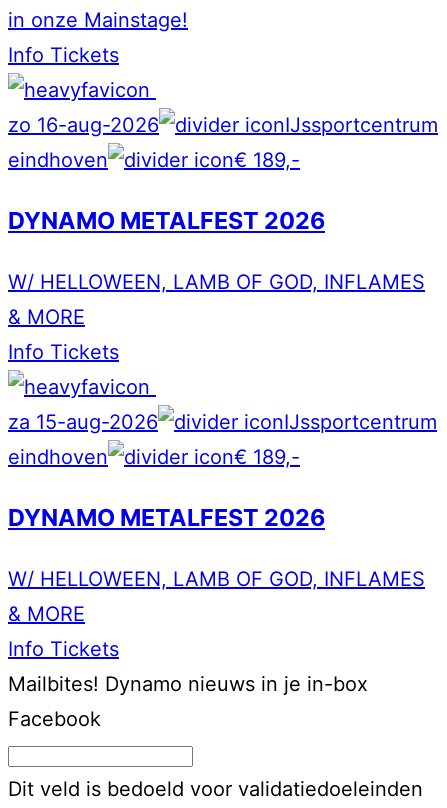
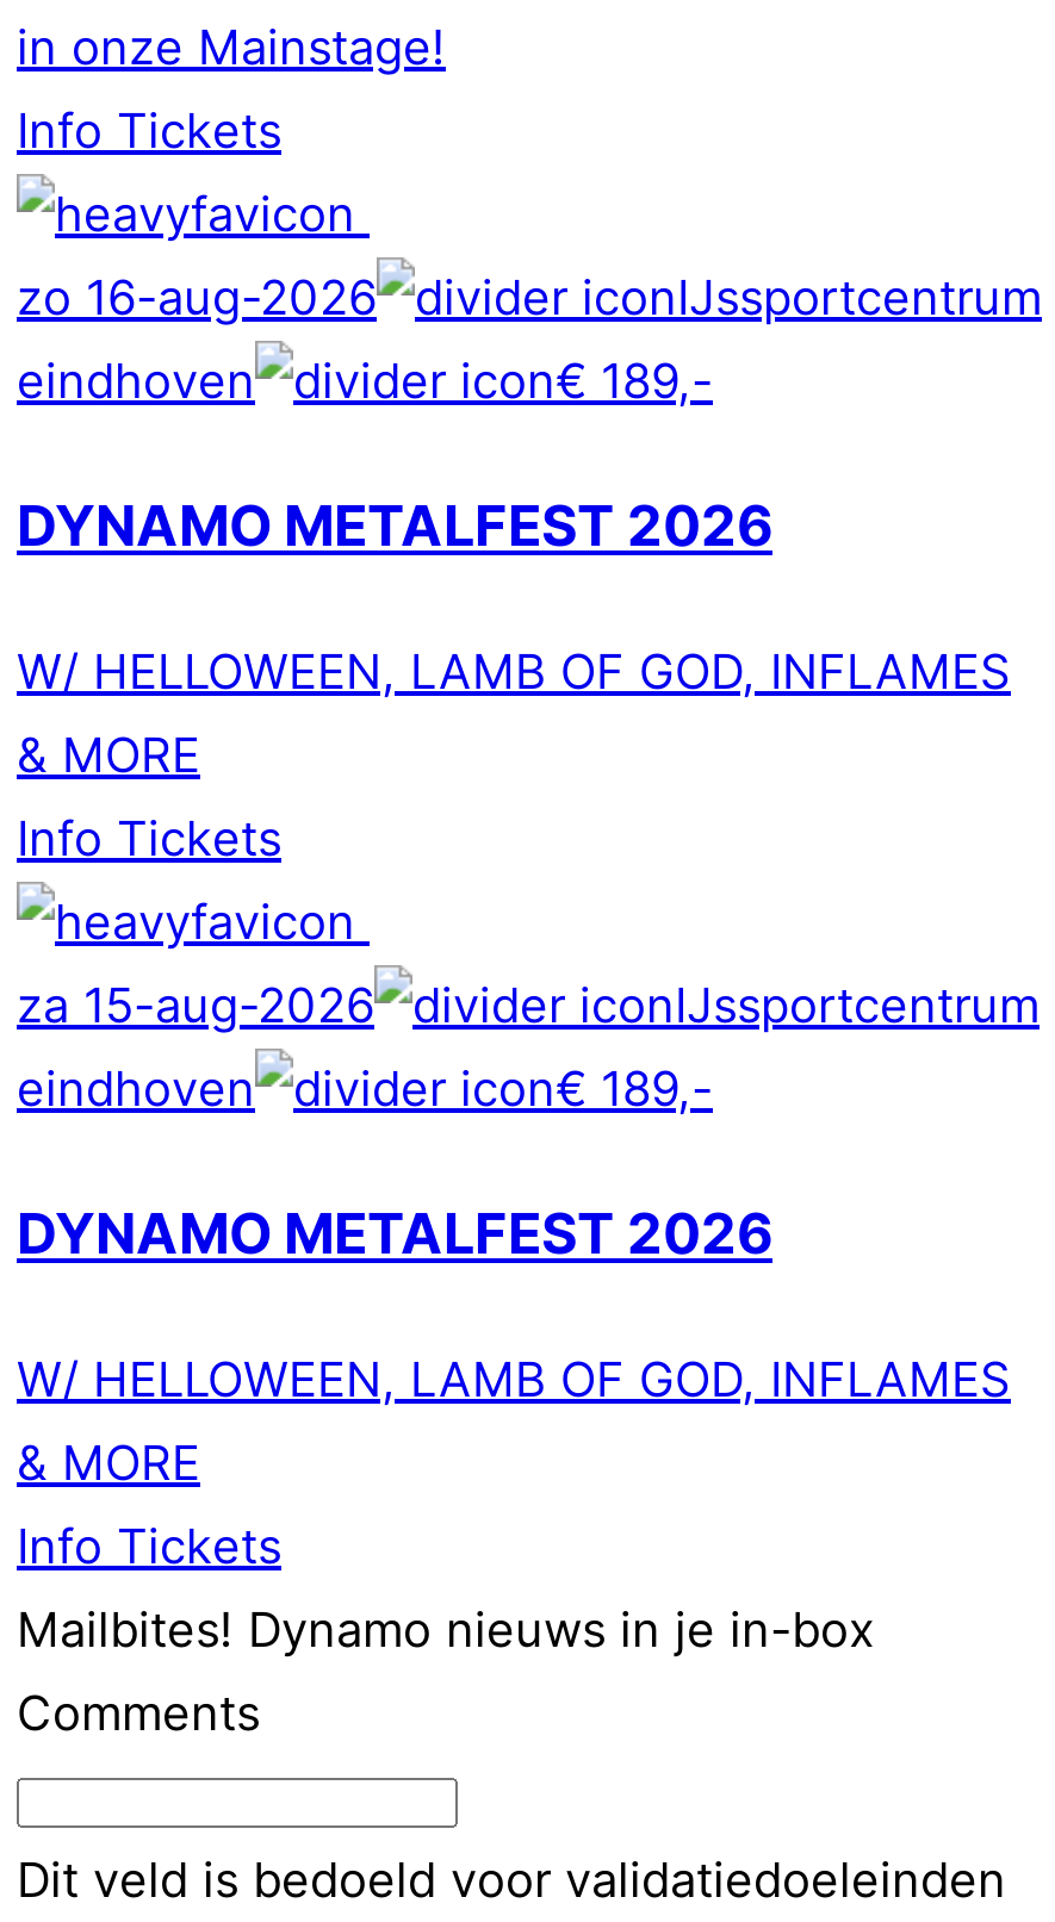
[8,706,101,730] Facebook -> [17,1684,260,1741] Comments

